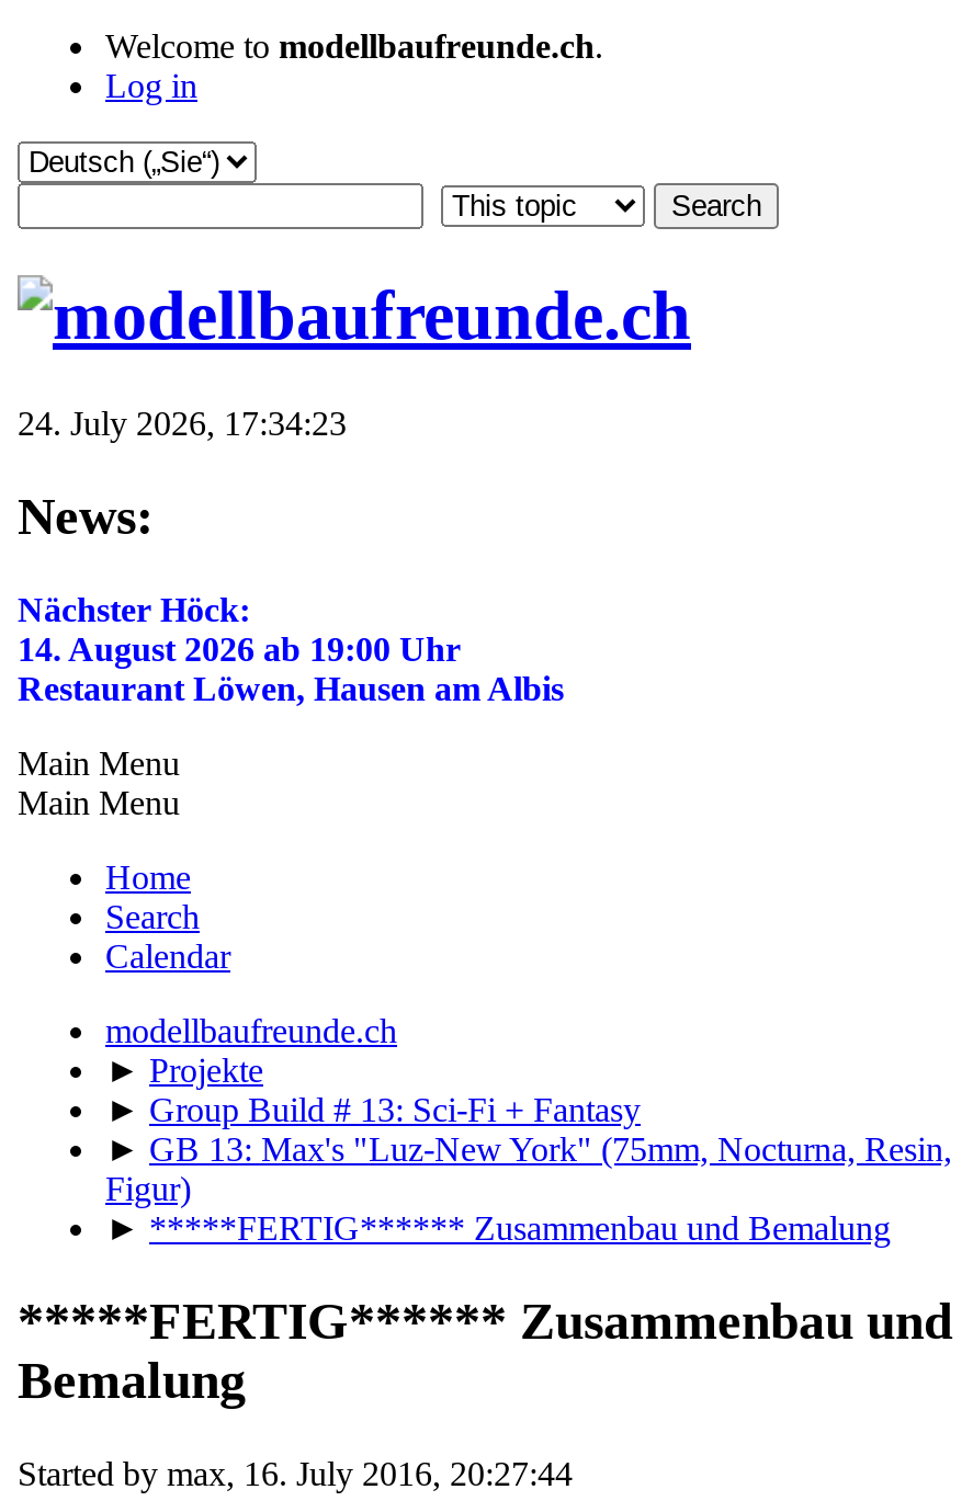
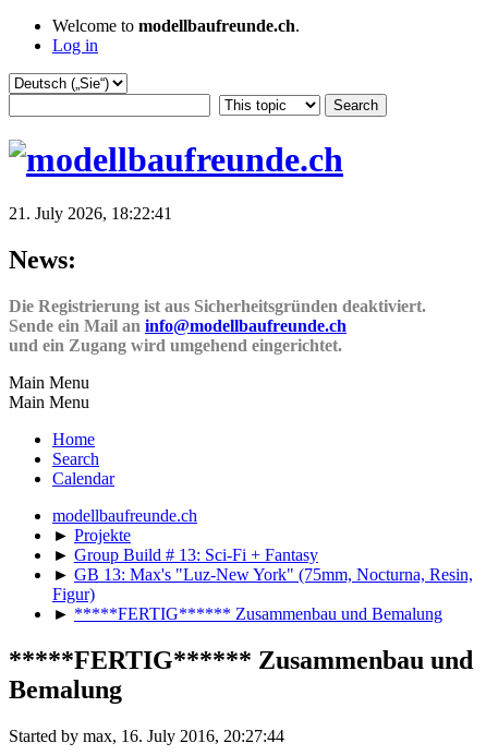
[18,404,347,442] 24. July 2026, 17:34:23 -> [9,204,172,222] 21. July 2026, 18:22:41
[18,590,564,707] Nächster Höck: | 14. August 2026 ab 19:00 Uhr | Restaurant Löwen, Hausen am Albis -> [9,296,426,354] Die Registrierung ist aus Sicherheitsgründen deaktiviert. | Sende ein Mail an info@modellbaufreunde.ch | und ein Zugang wird umgehend eingerichtet.

